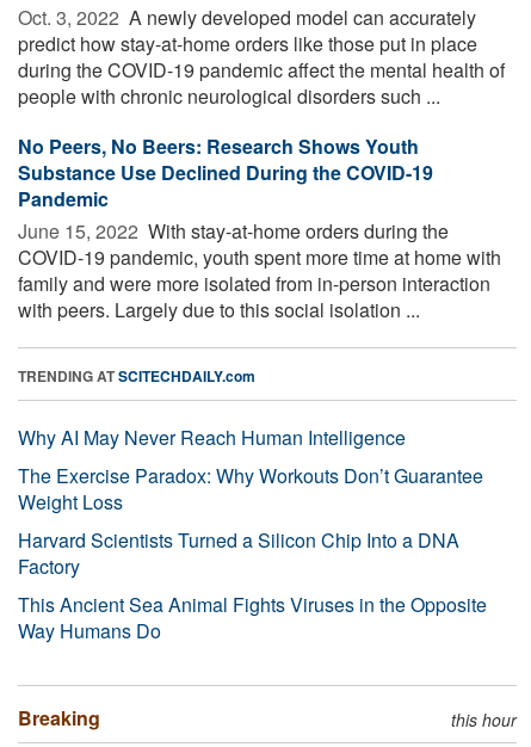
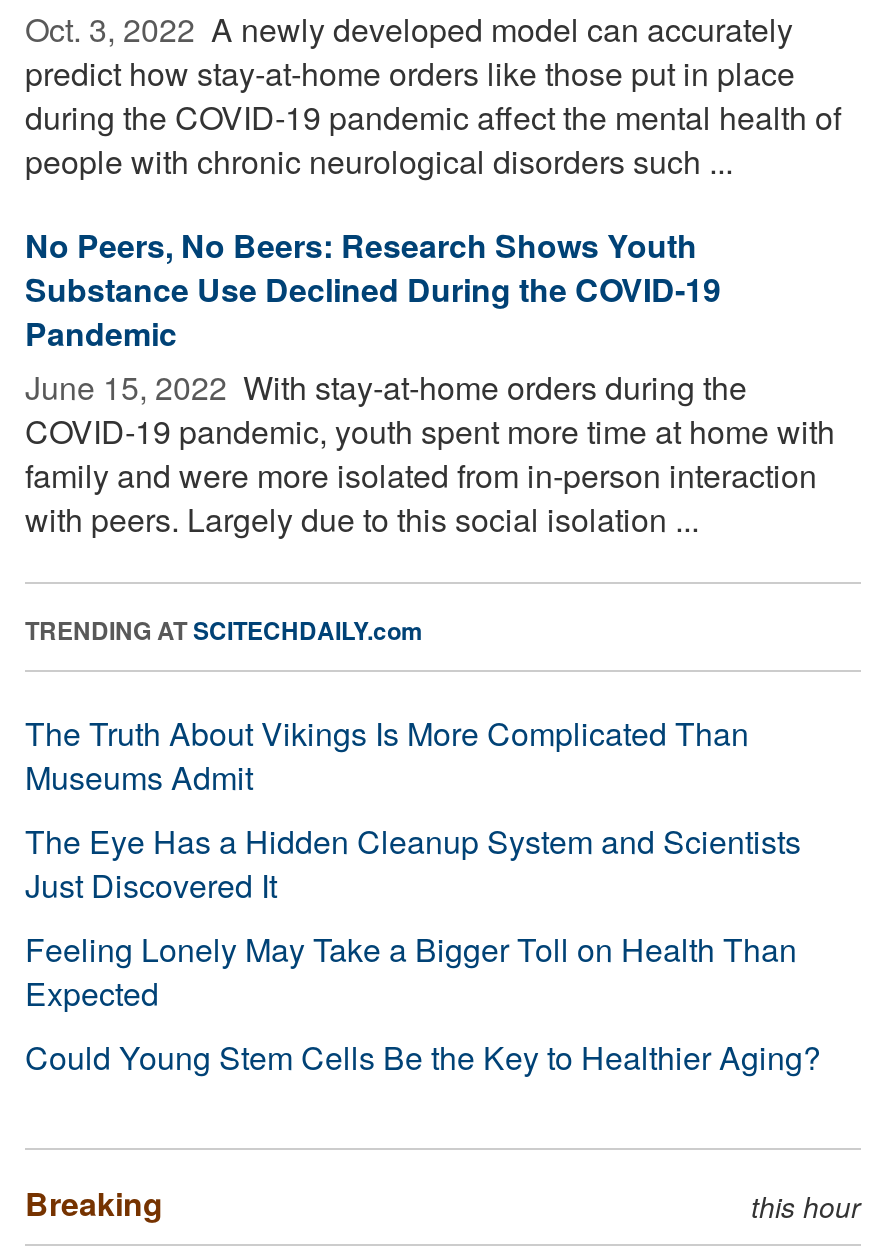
[18,423,487,644] Why AI May Never Reach Human Intelligence | The Exercise Paradox: Why Workouts Don’t Guarantee | Weight Loss | Harvard Scientists Turned a Silicon Chip Into a DNA | Factory | This Ancient Sea Animal Fights Viruses in the Opposite | Way Humans Do -> [25,710,821,1080] The Truth About Vikings Is More Complicated Than | Museums Admit | The Eye Has a Hidden Cleanup System and Scientists | Just Discovered It | Feeling Lonely May Take a Bigger Toll on Health Than | Expected | Could Young Stem Cells Be the Key to Healthier Aging?

